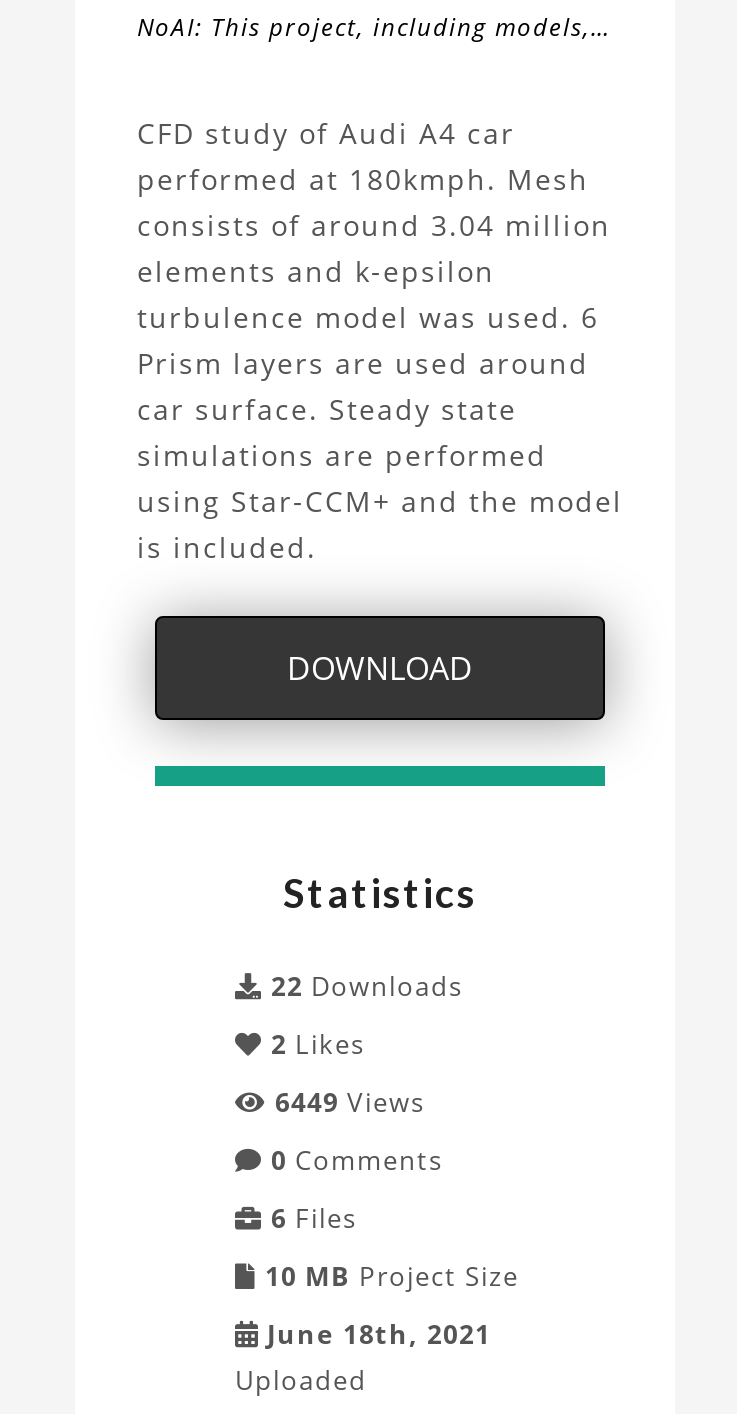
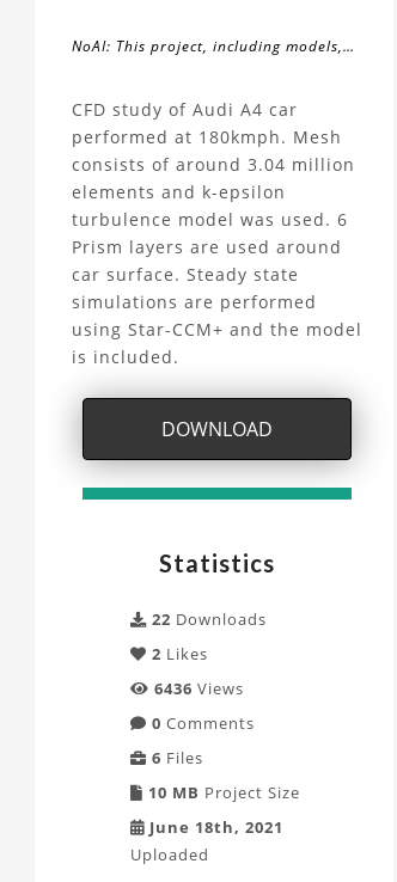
[267,1084,425,1120] 6449 Views -> [149,678,244,699] 6436 Views

